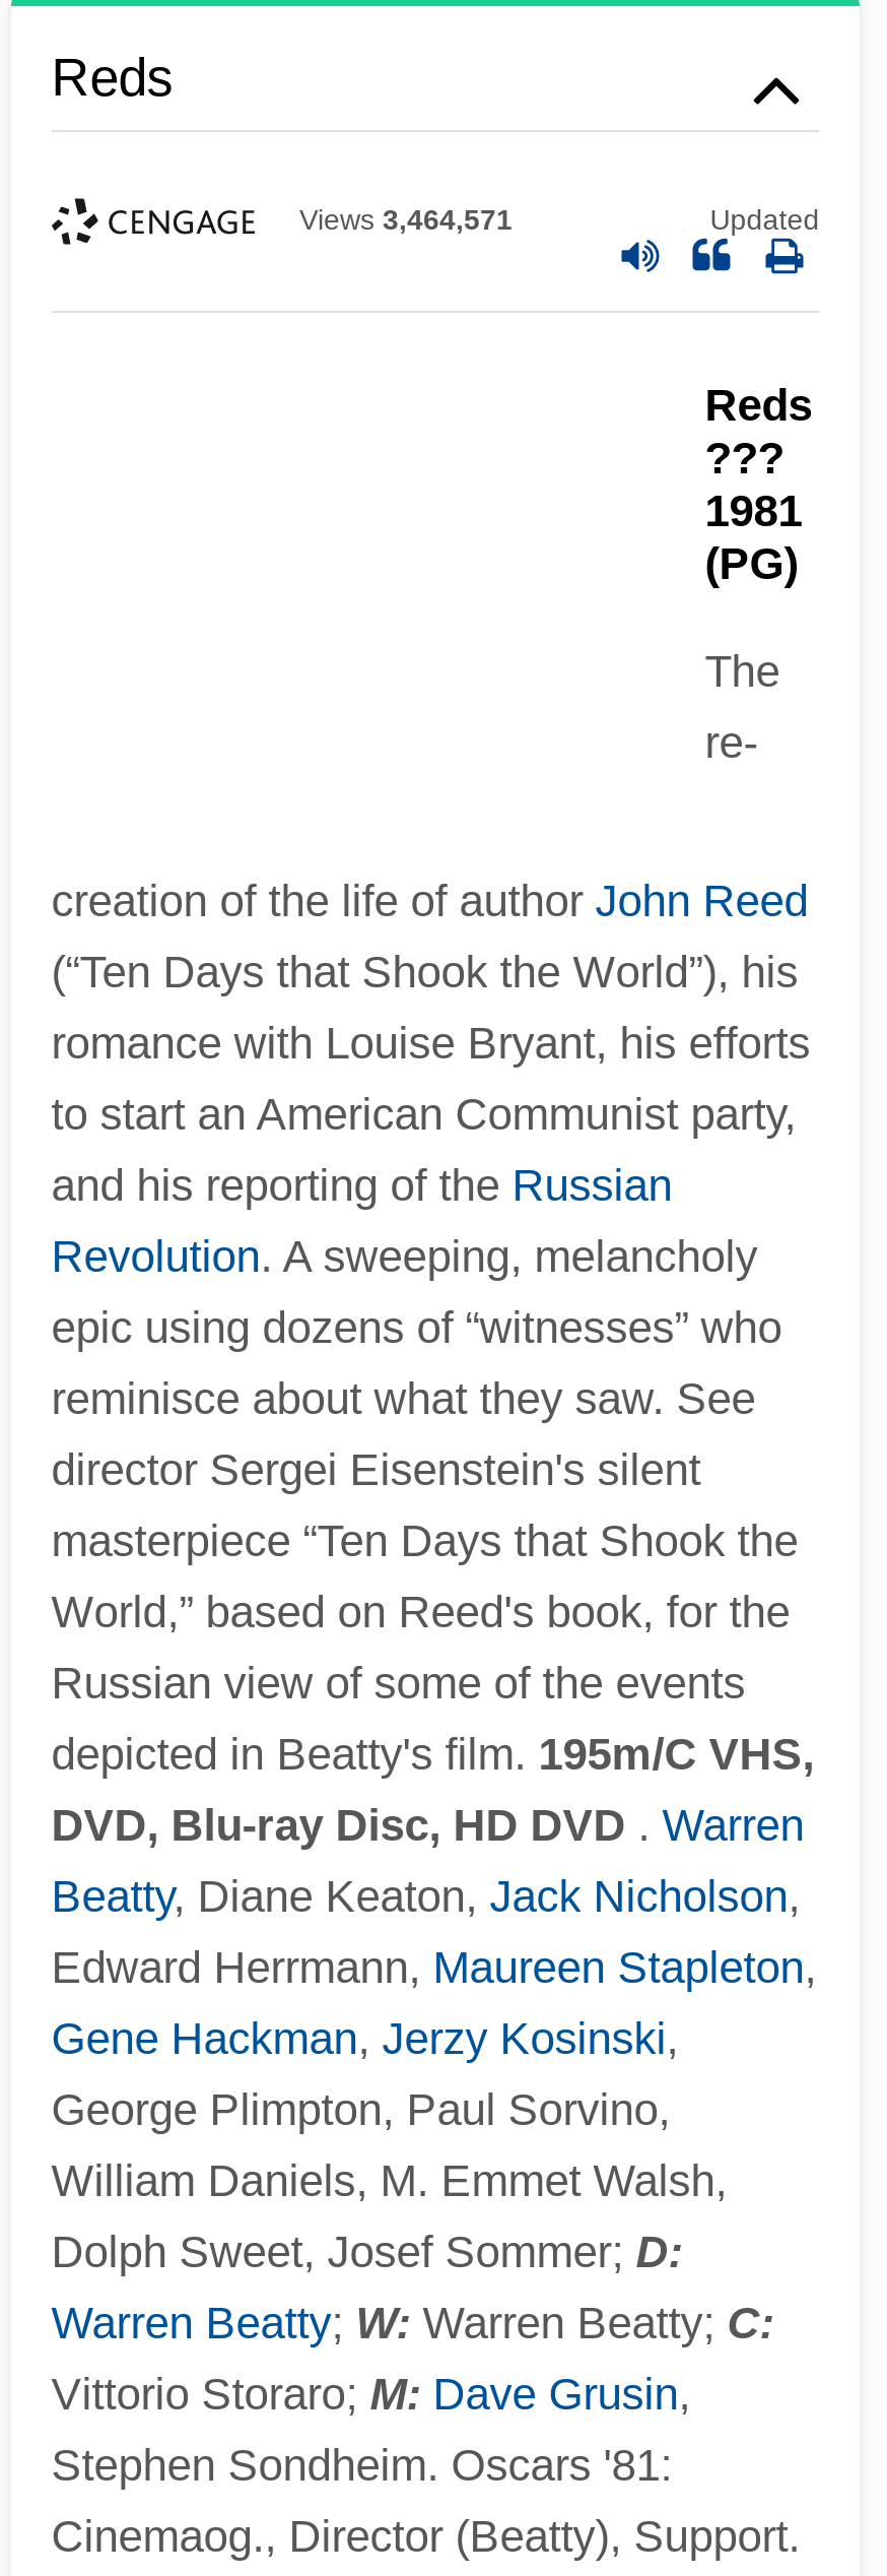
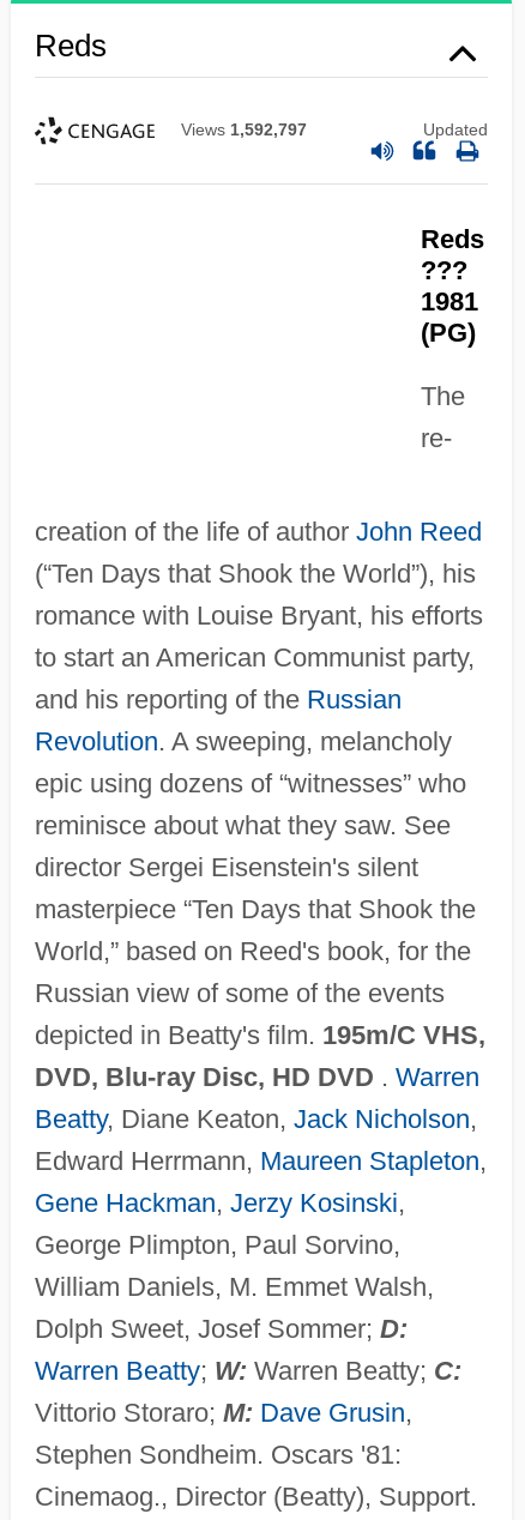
[299,204,513,237] Views 3,464,571 -> [181,120,307,140] Views 1,592,797

